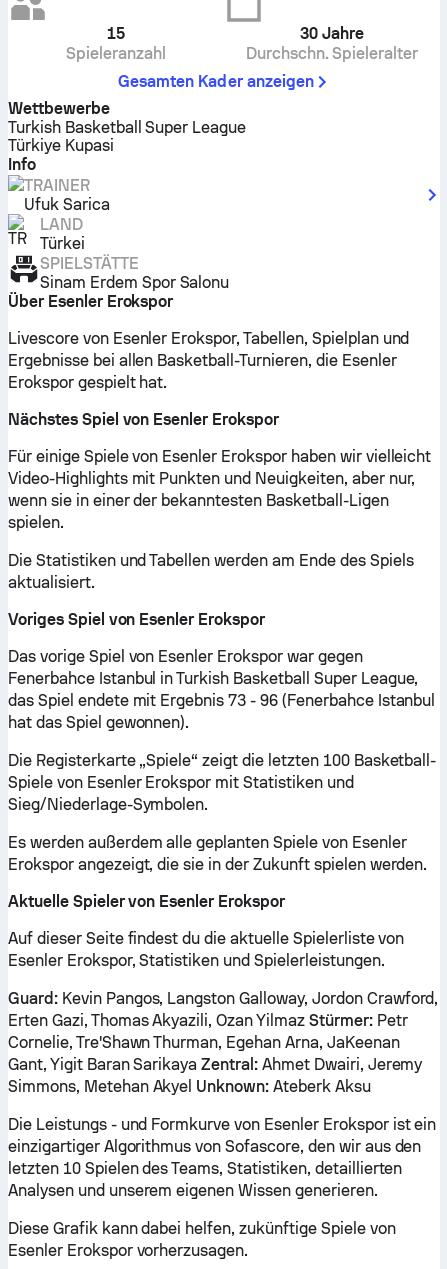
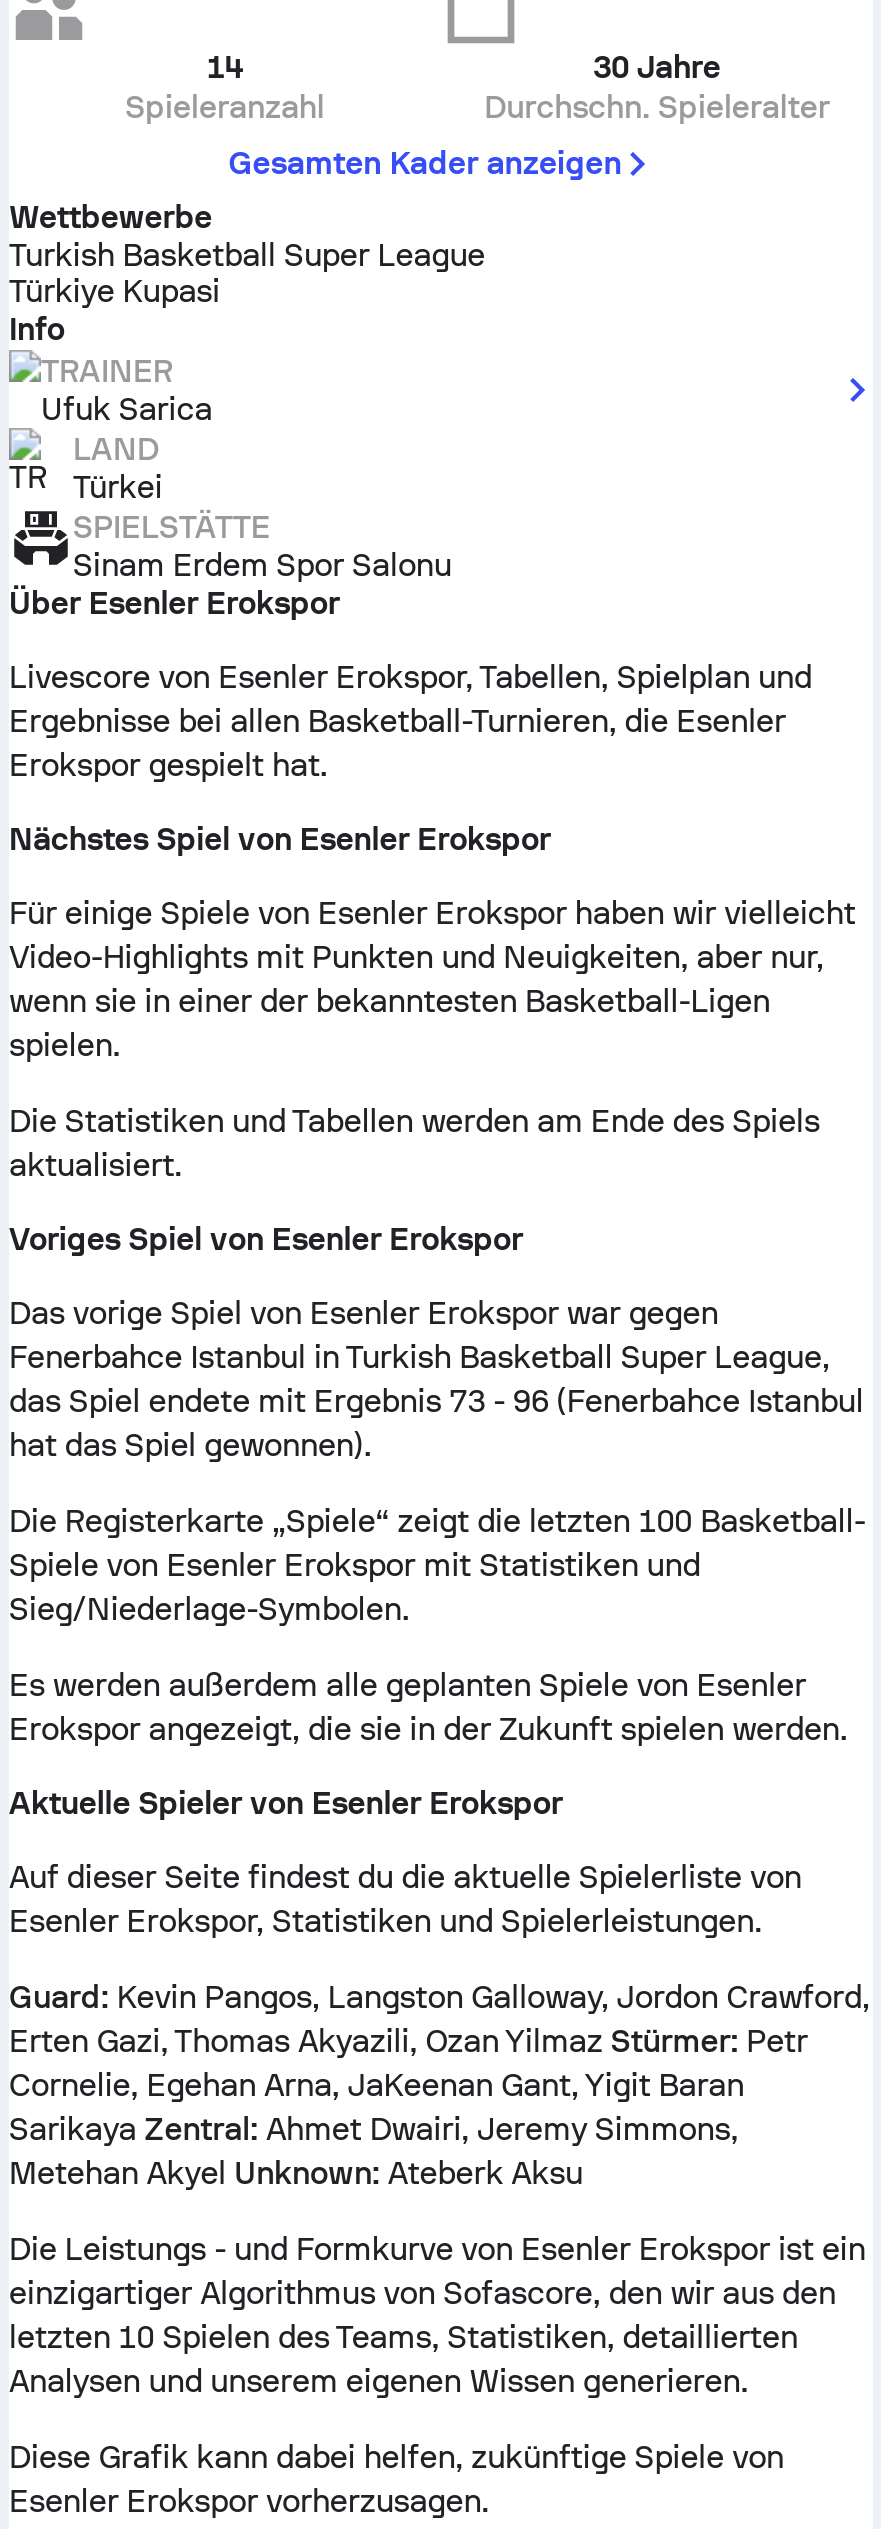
[107,24,125,43] 15 -> [207,48,243,86] 14
[8,1033,422,1096] Cornelie, Tre'Shawn Thurman, Egehan Arna, JaKeenan | Gant, Yigit Baran Sarikaya Zentral: Ahmet Dwairi, Jeremy | Simmons, Metehan Akyel Unknown: Ateberk Aksu -> [9,2066,744,2192] Cornelie, Egehan Arna, JaKeenan Gant, Yigit Baran | Sarikaya Zentral: Ahmet Dwairi, Jeremy Simmons, | Metehan Akyel Unknown: Ateberk Aksu

